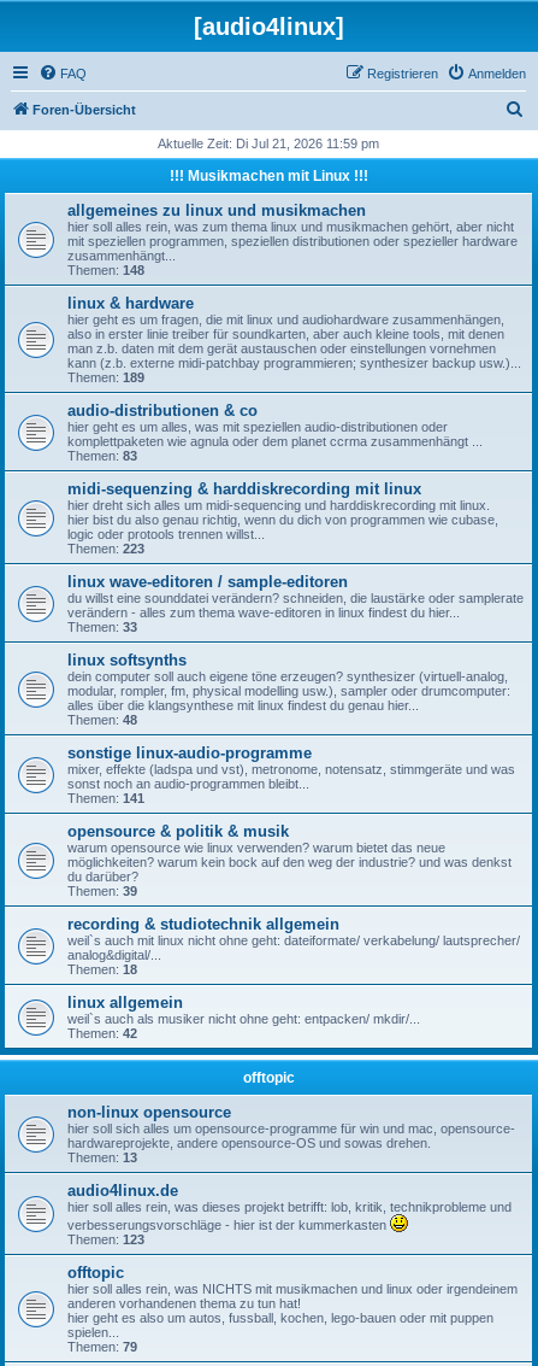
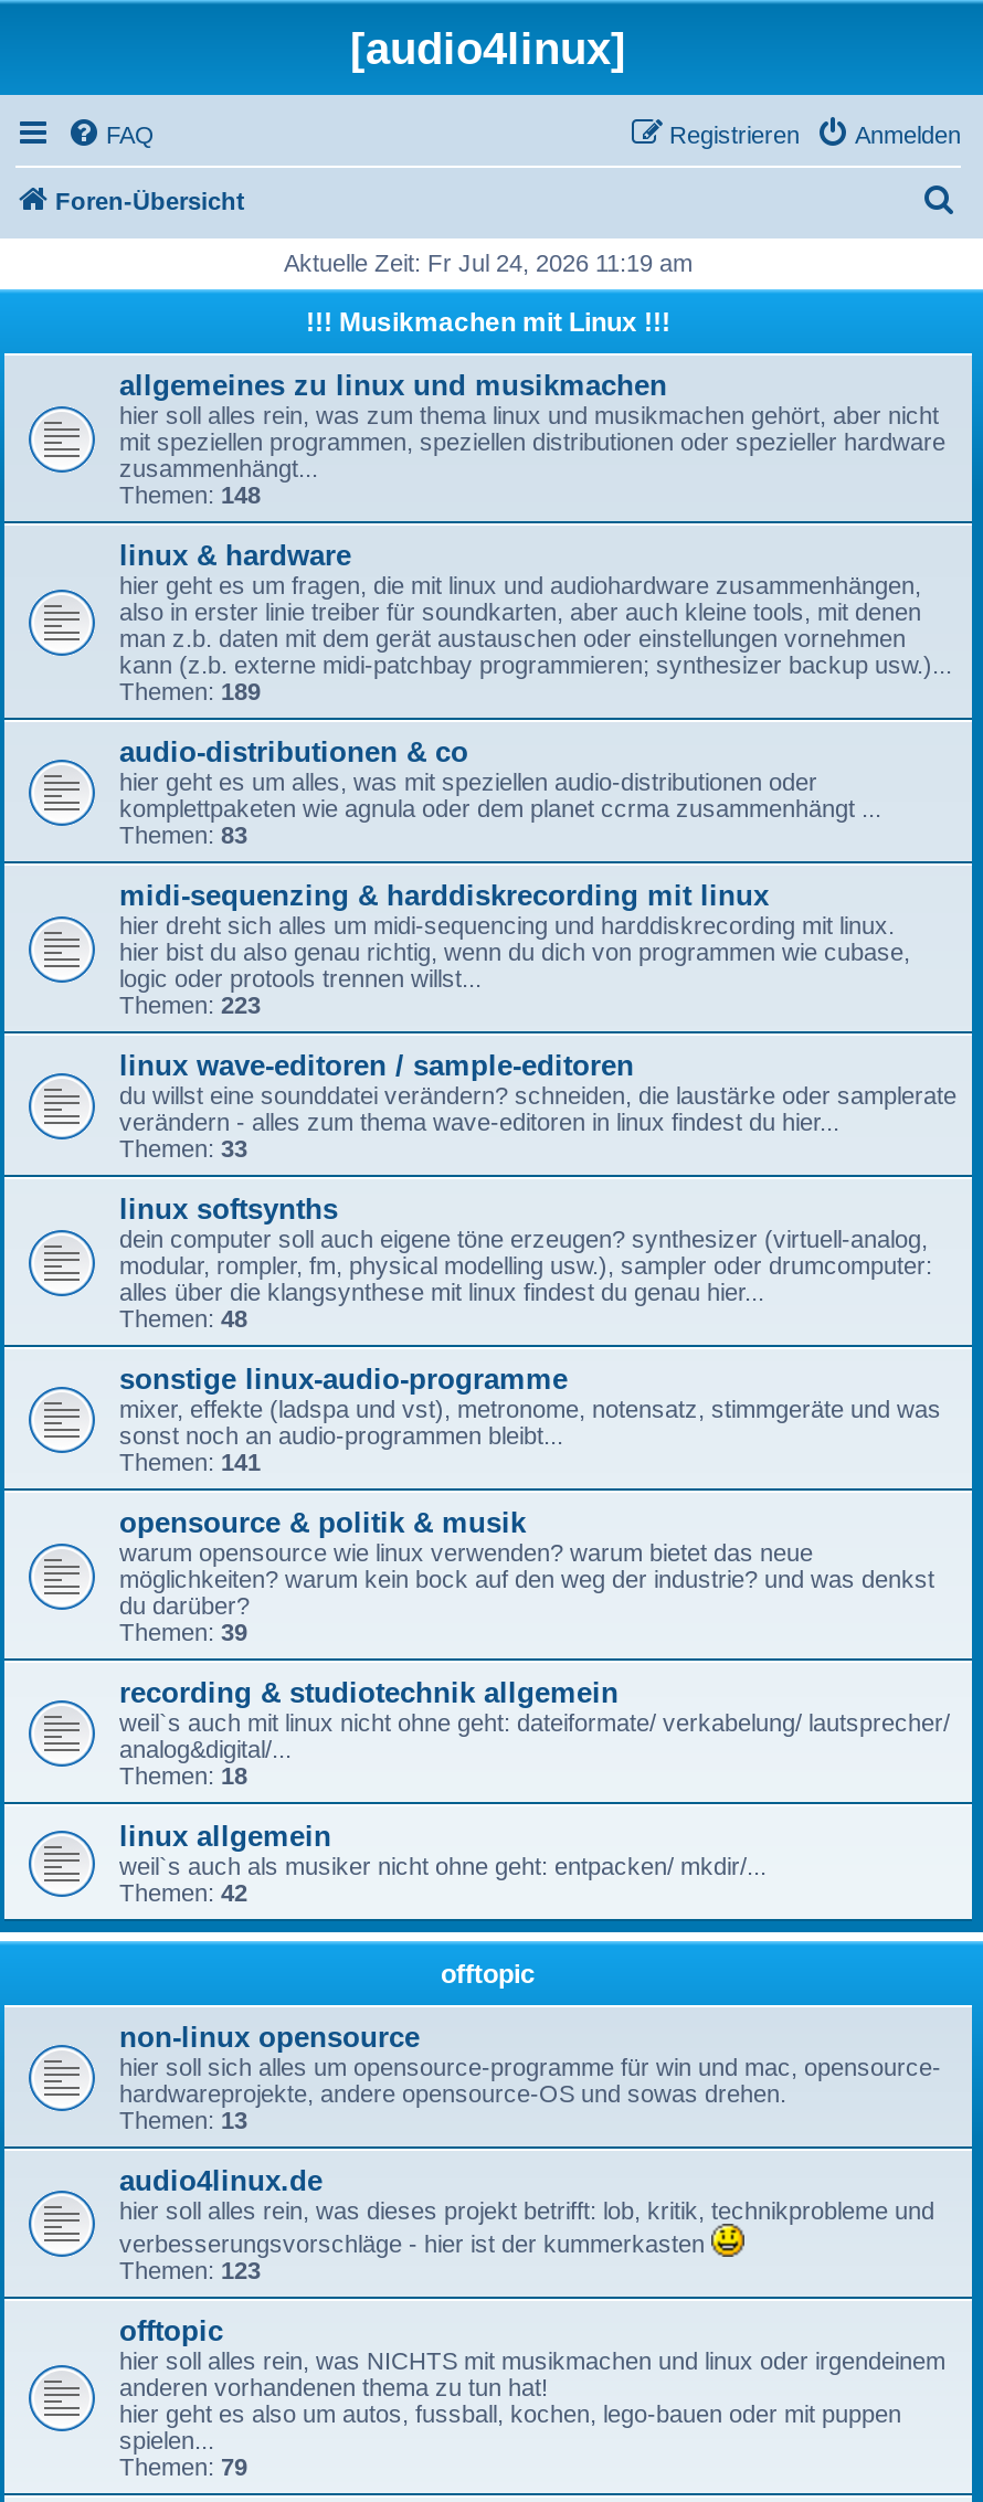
[158,136,379,151] Aktuelle Zeit: Di Jul 21, 2026 11:59 pm -> [284,250,693,276] Aktuelle Zeit: Fr Jul 24, 2026 11:19 am

